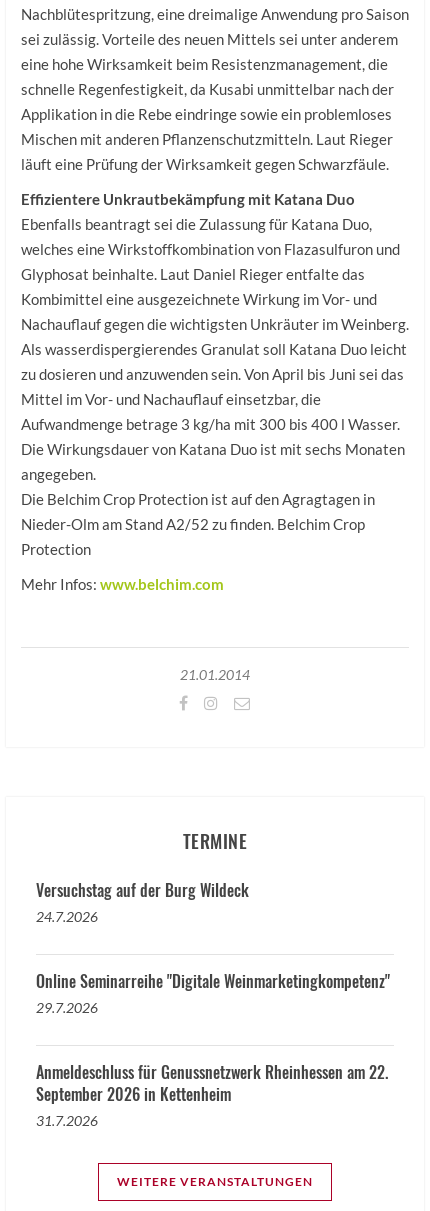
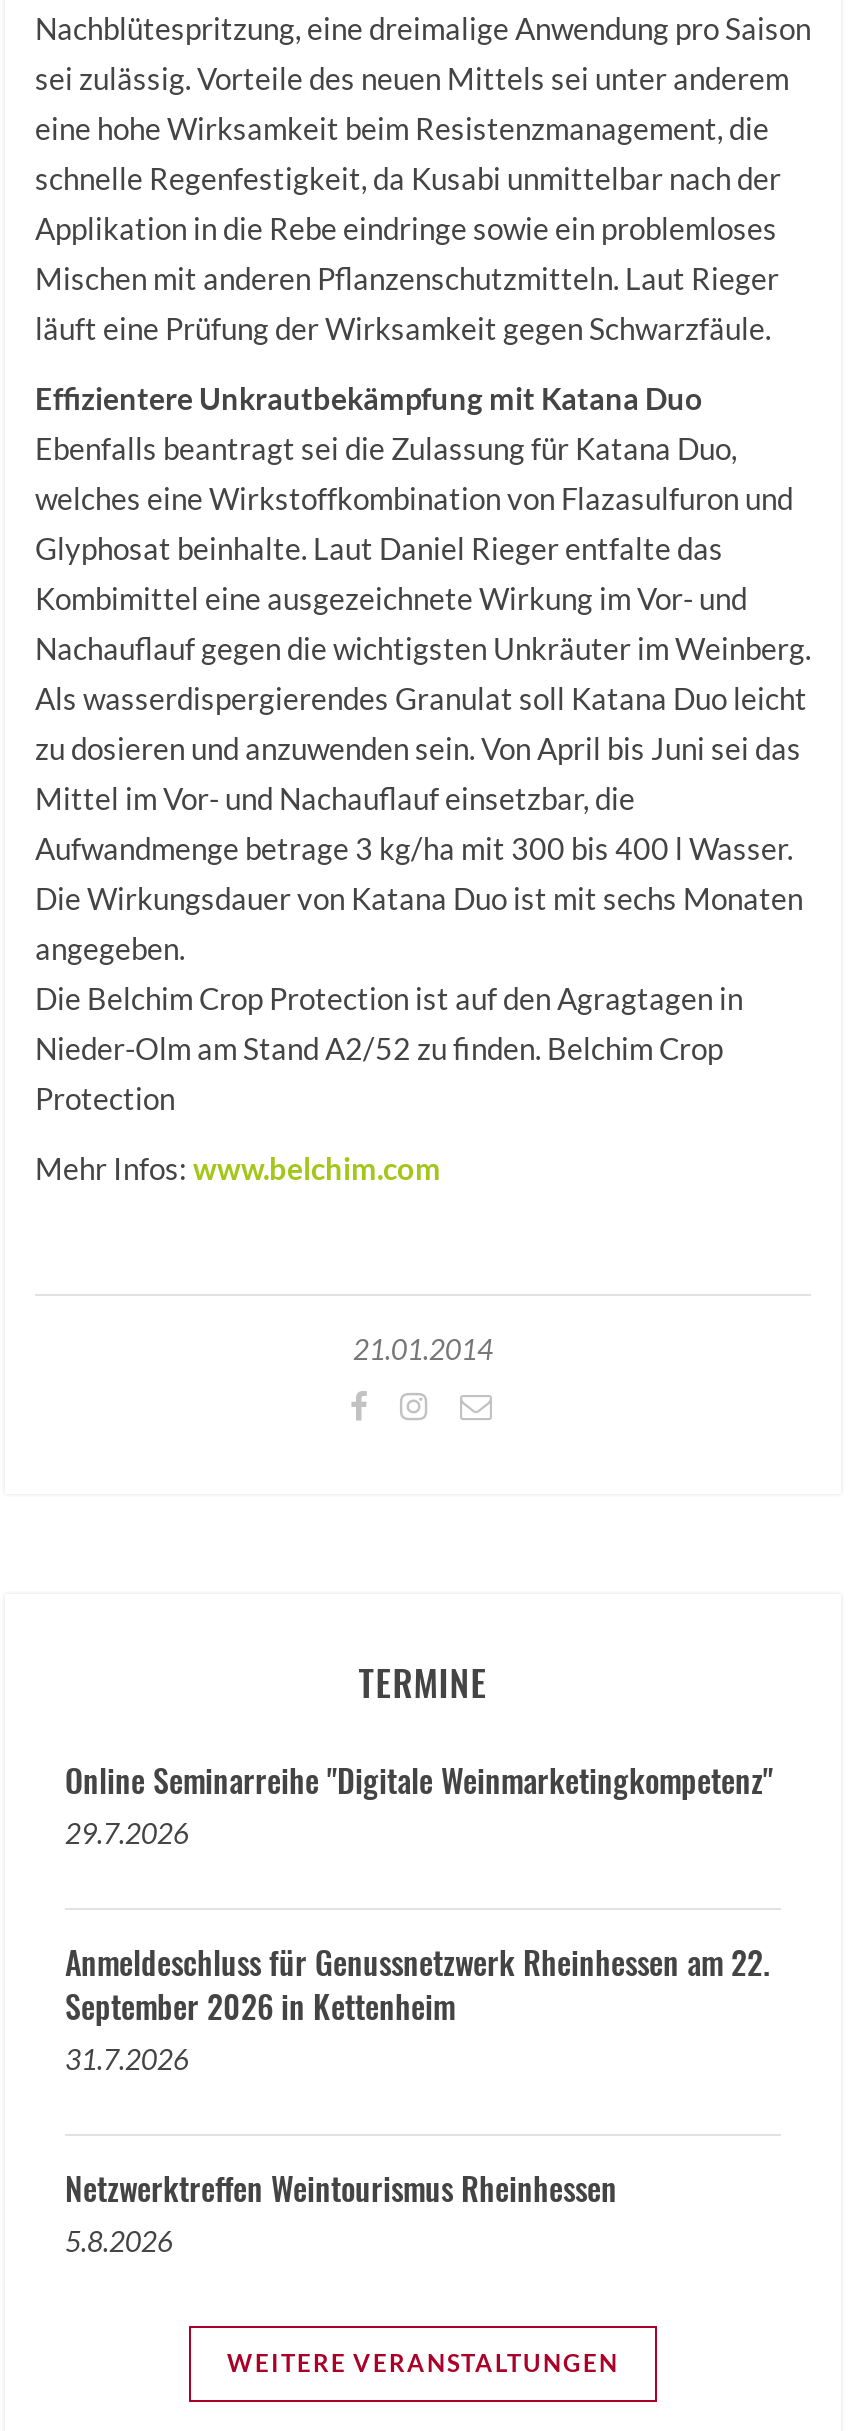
[36,878,249,925] Versuchstag auf der Burg Wildeck | 24.7.2026 -> none
moved [36,969,390,1129] -> [65,1755,773,2075]: Online Seminarreihe "Digitale Weinmarketingkompetenz" | 29.7.2026 | Anmeldeschluss für Genussnetzwerk Rheinhessen am 22. | September 2026 in Kettenheim | 31.7.2026
none -> [65,2163,617,2257] Netzwerktreffen Weintourismus Rheinhessen | 5.8.2026

